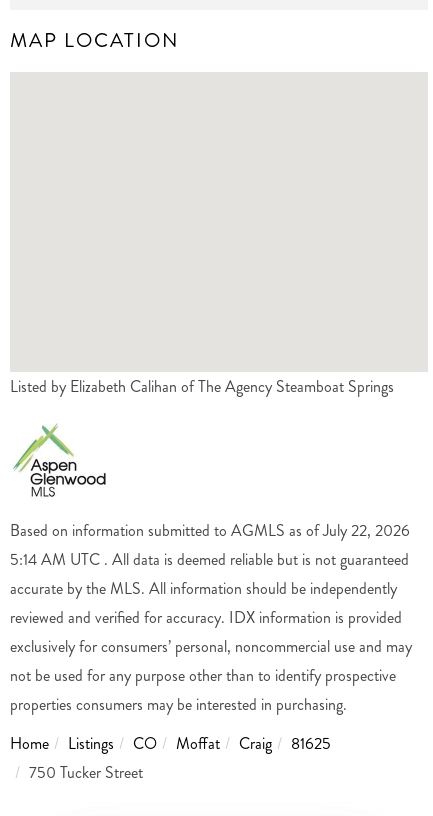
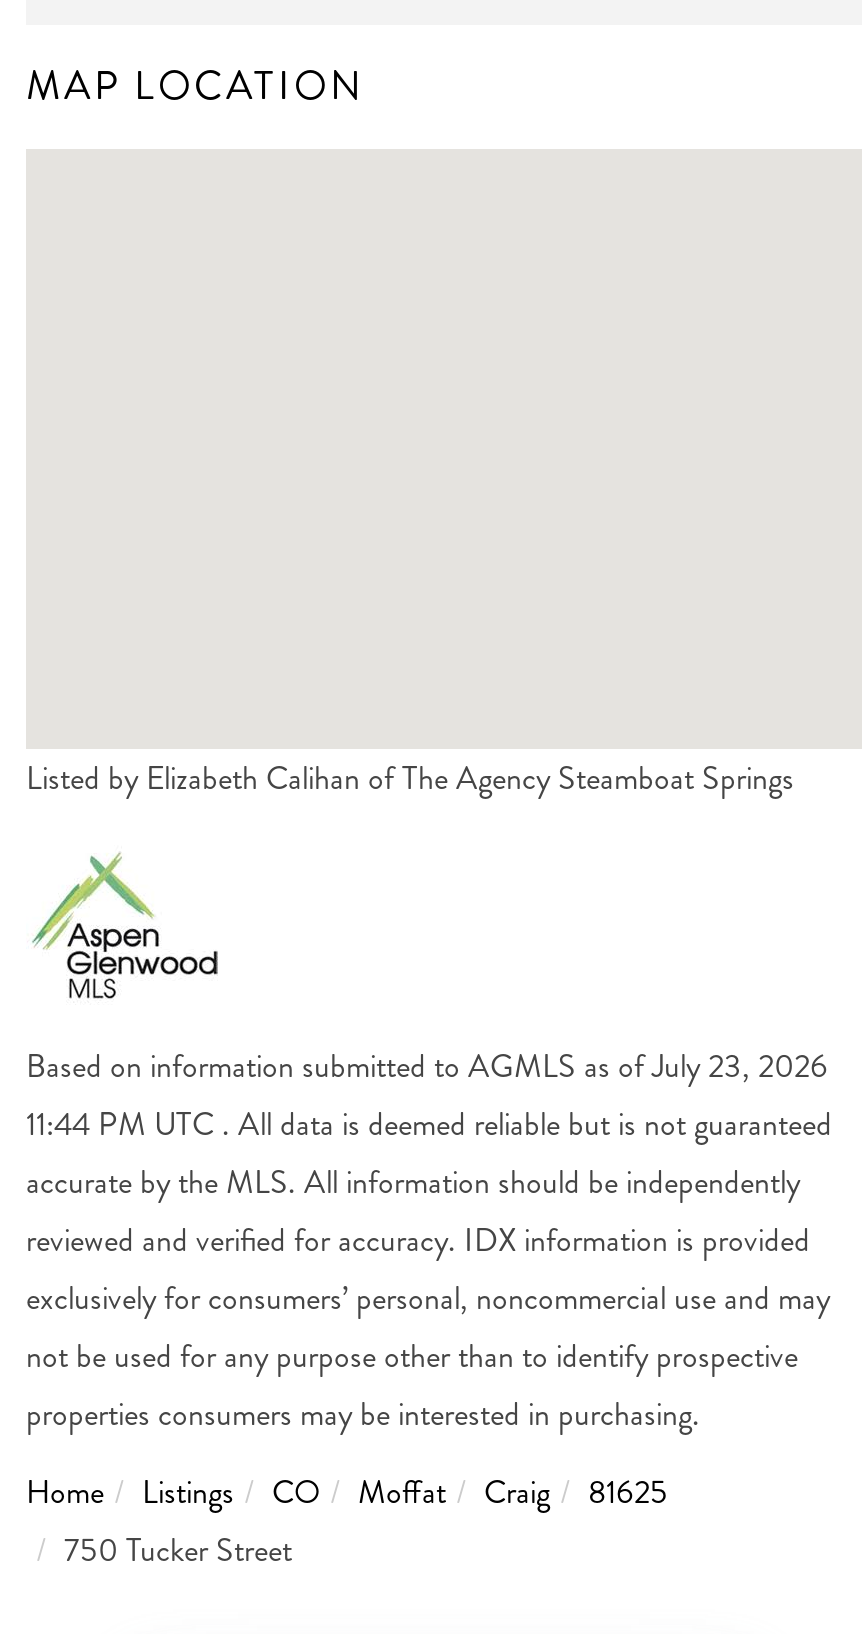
[10,519,410,542] Based on information submitted to AGMLS as of July 22, 2026 -> [26,1042,828,1088] Based on information submitted to AGMLS as of July 23, 2026
[10,548,409,571] 5:14 AM UTC . All data is deemed reliable but is not guaranteed -> [26,1100,832,1146] 11:44 PM UTC . All data is deemed reliable but is not guaranteed

